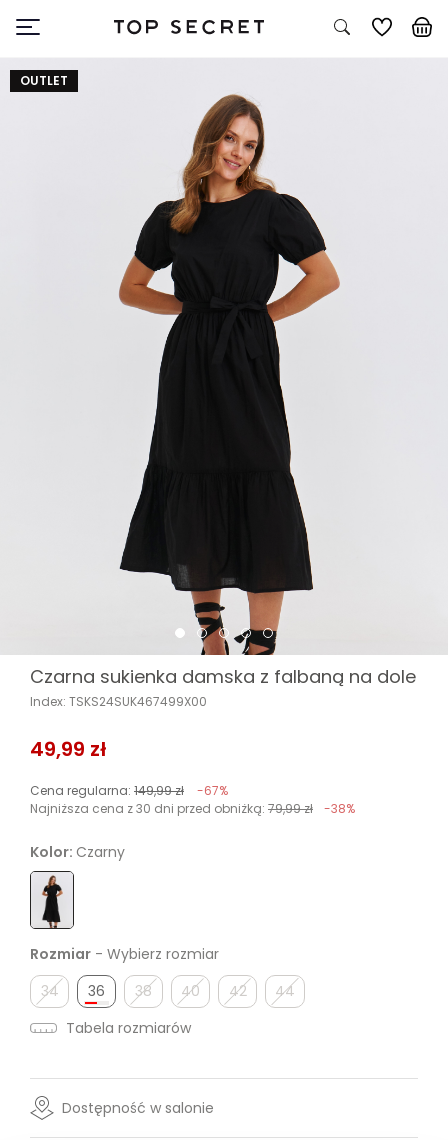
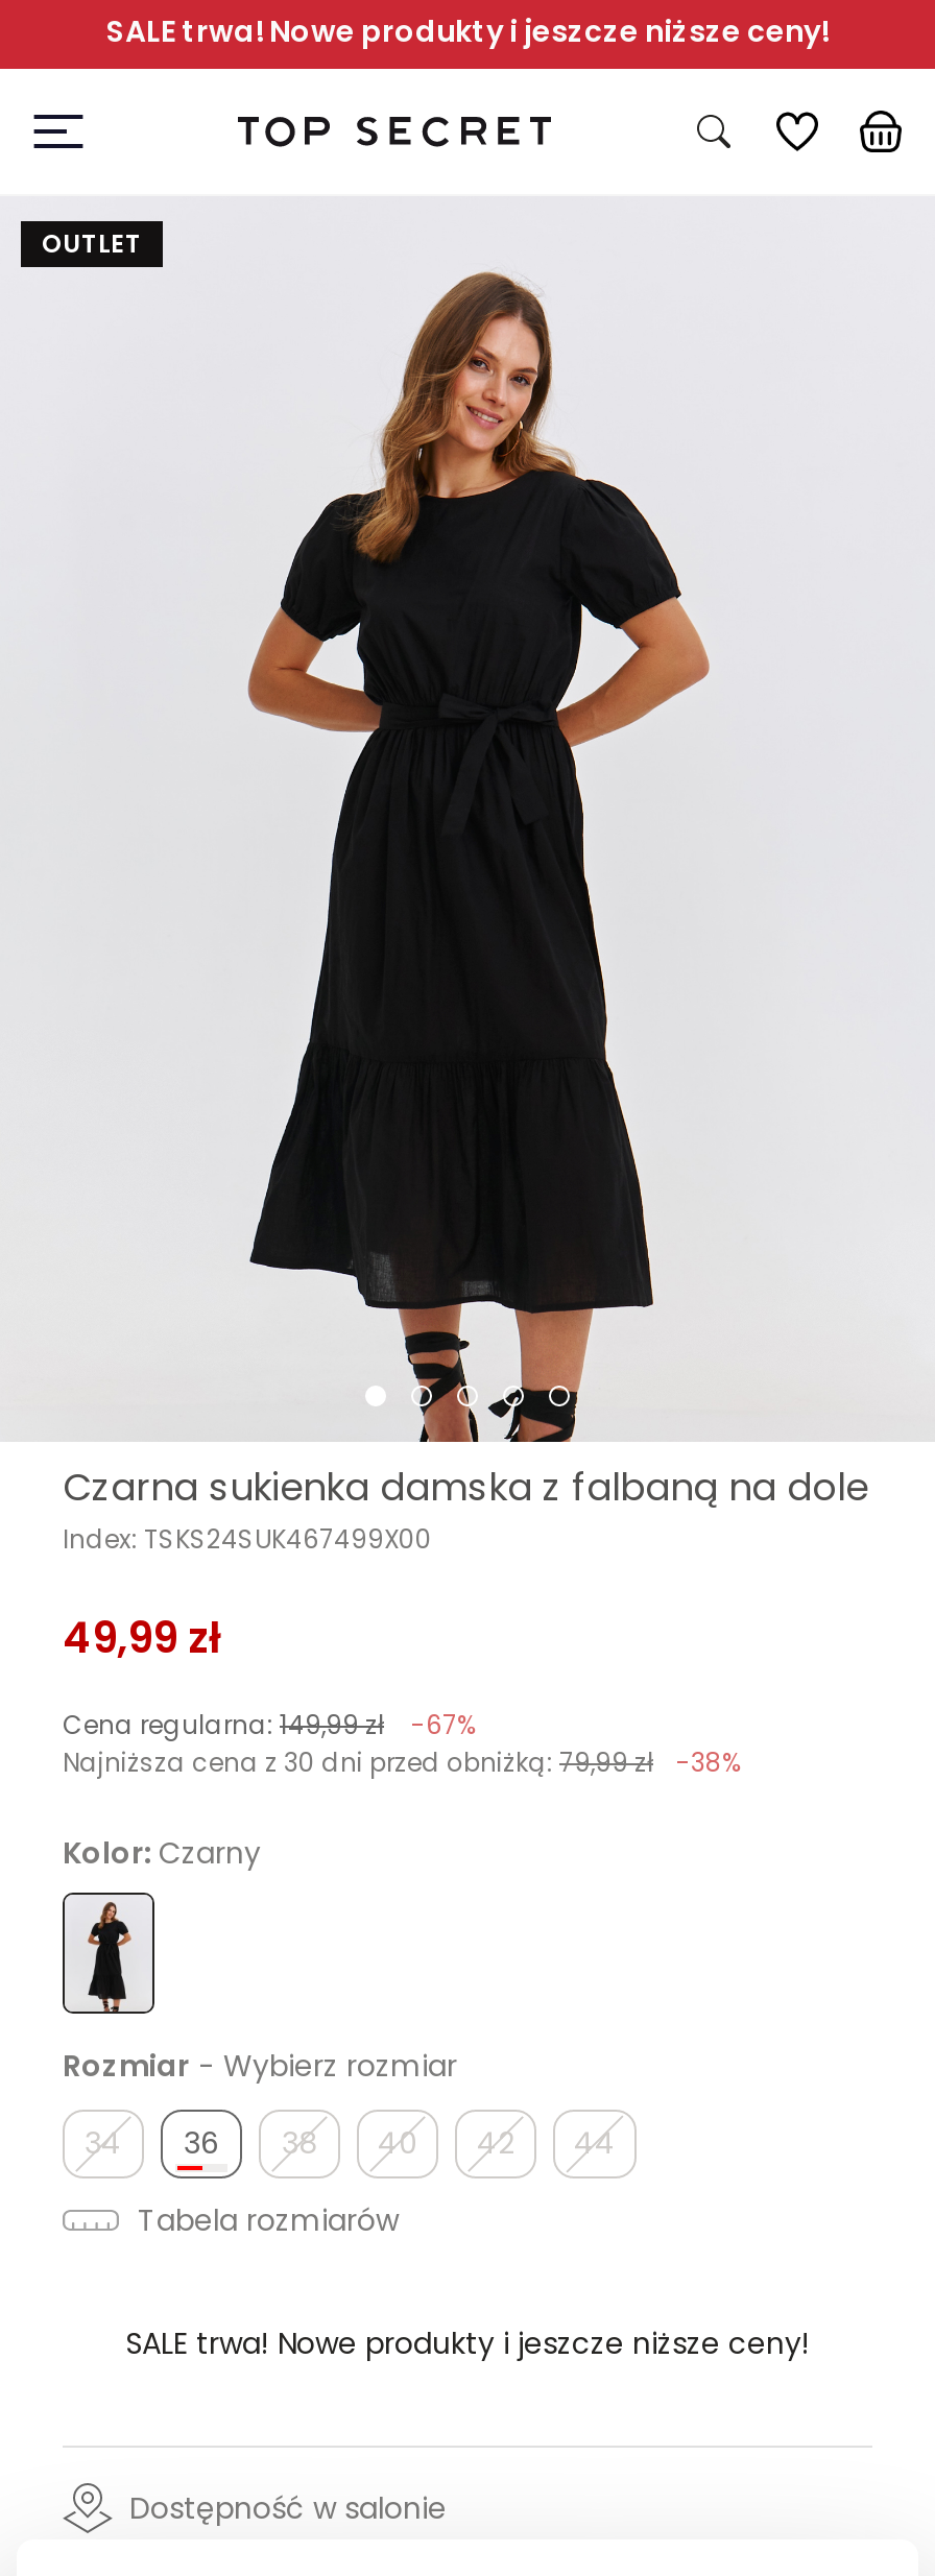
none -> [106,10,829,52] SALE trwa! Nowe produkty i jeszcze niższe ceny!
none -> [125,2323,810,2364] SALE trwa! Nowe produkty i jeszcze niższe ceny!

